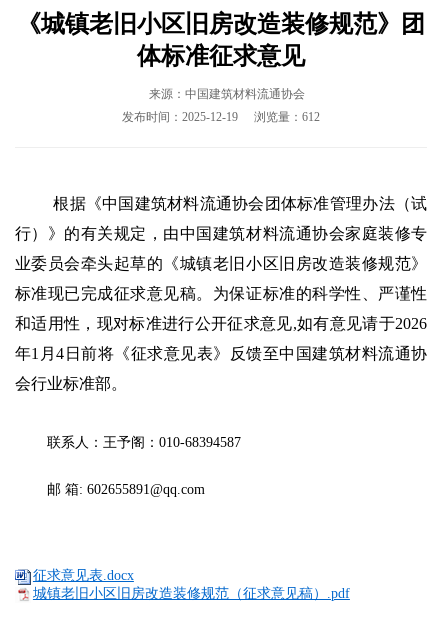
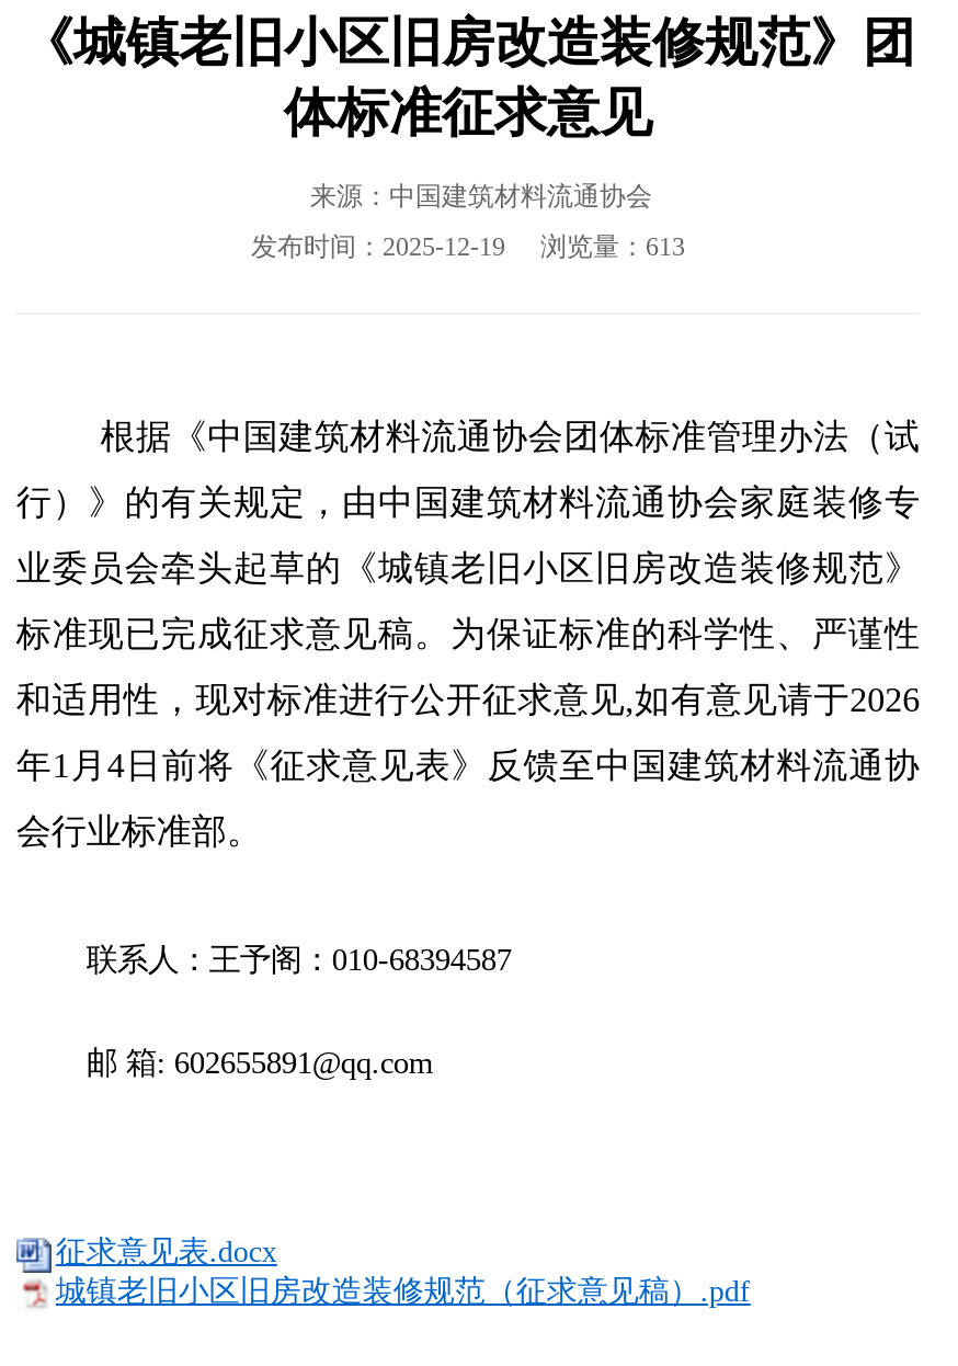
[122,110,320,124] 发布时间：2025-12-19 浏览量：612 -> [251,232,685,263] 发布时间：2025-12-19 浏览量：613

